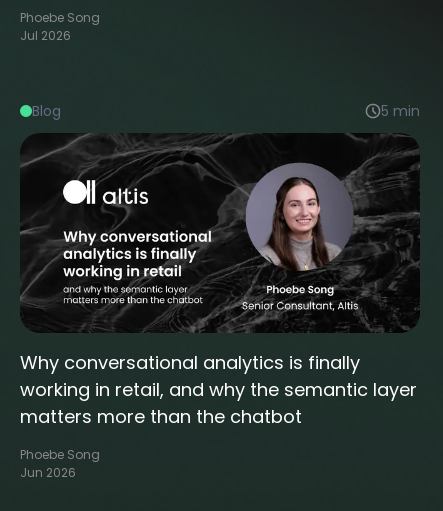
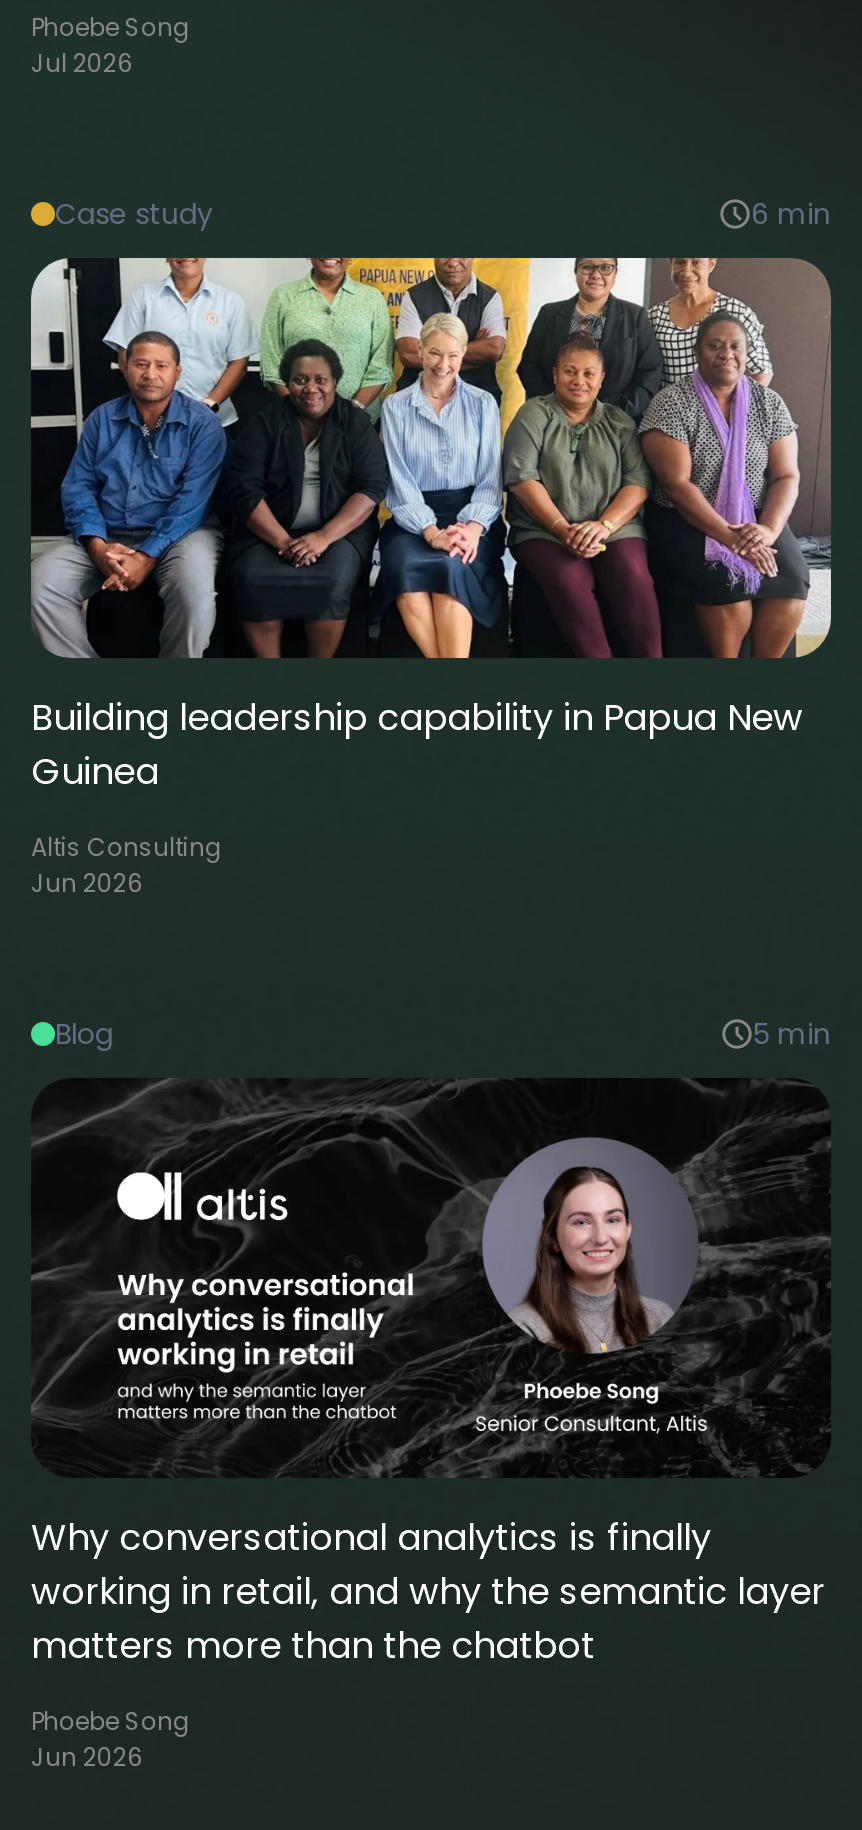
none -> [29,256,833,900] [image] | Building leadership capability in Papua New | Guinea | Altis Consulting | Jun 2026
none -> [55,194,831,234] Case study | 6 min

